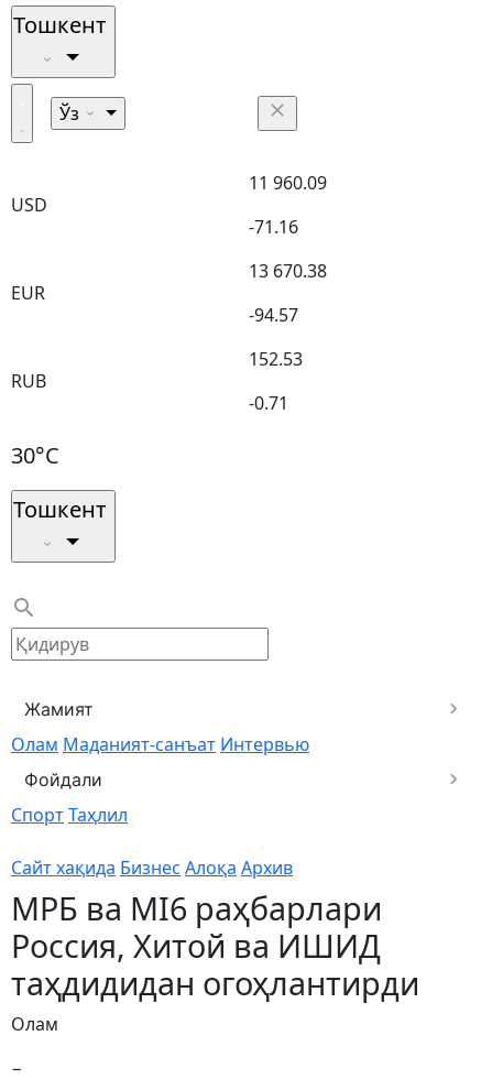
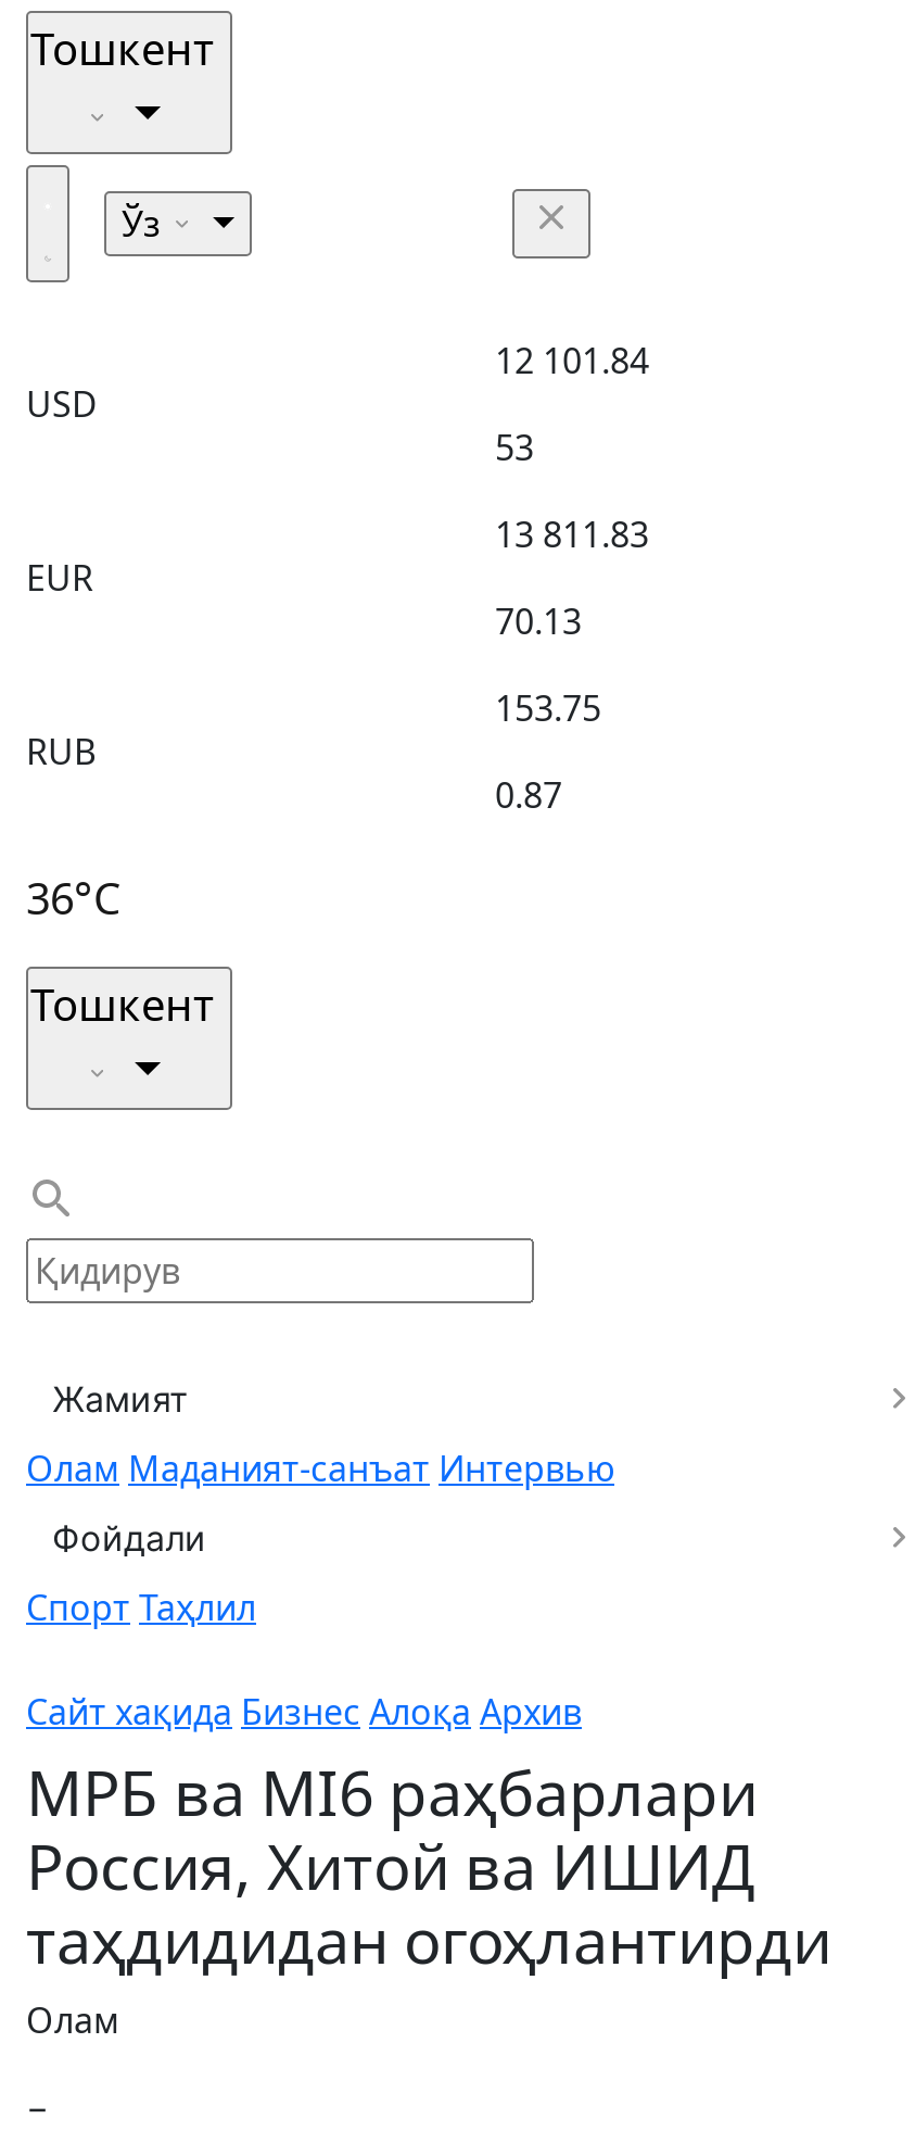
[249,171,327,195] 11 960.09 -> [495,337,649,384] 12 101.84
[249,215,298,239] -71.16 -> [495,424,534,471] 53
[249,259,327,283] 13 670.38 -> [495,510,649,558] 13 811.83
[249,303,298,327] -94.57 -> [495,597,582,645] 70.13
[249,347,303,371] 152.53 -> [495,684,601,732] 153.75
[249,391,288,415] -0.71 -> [495,771,562,819] 0.87
[11,440,59,470] 30°C -> [26,869,122,928] 36°C

